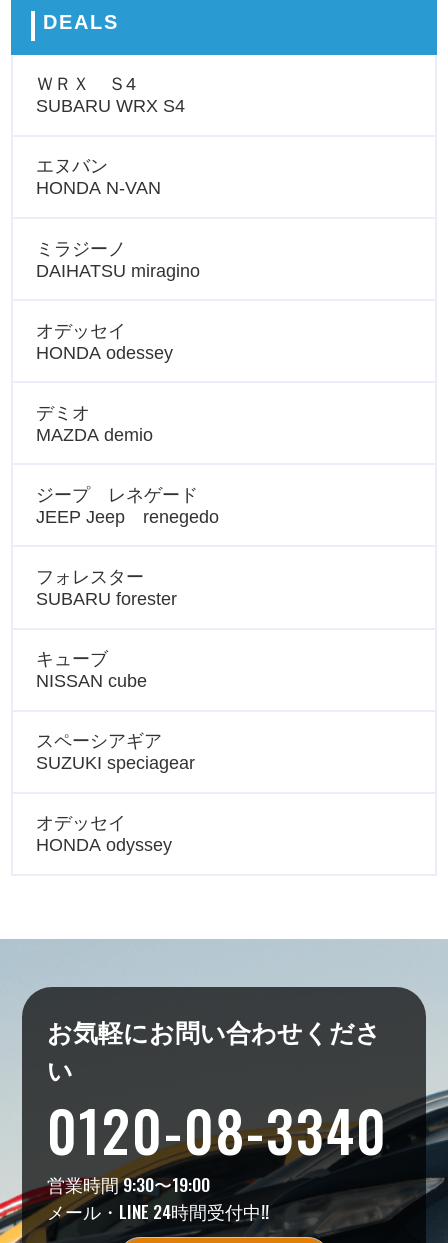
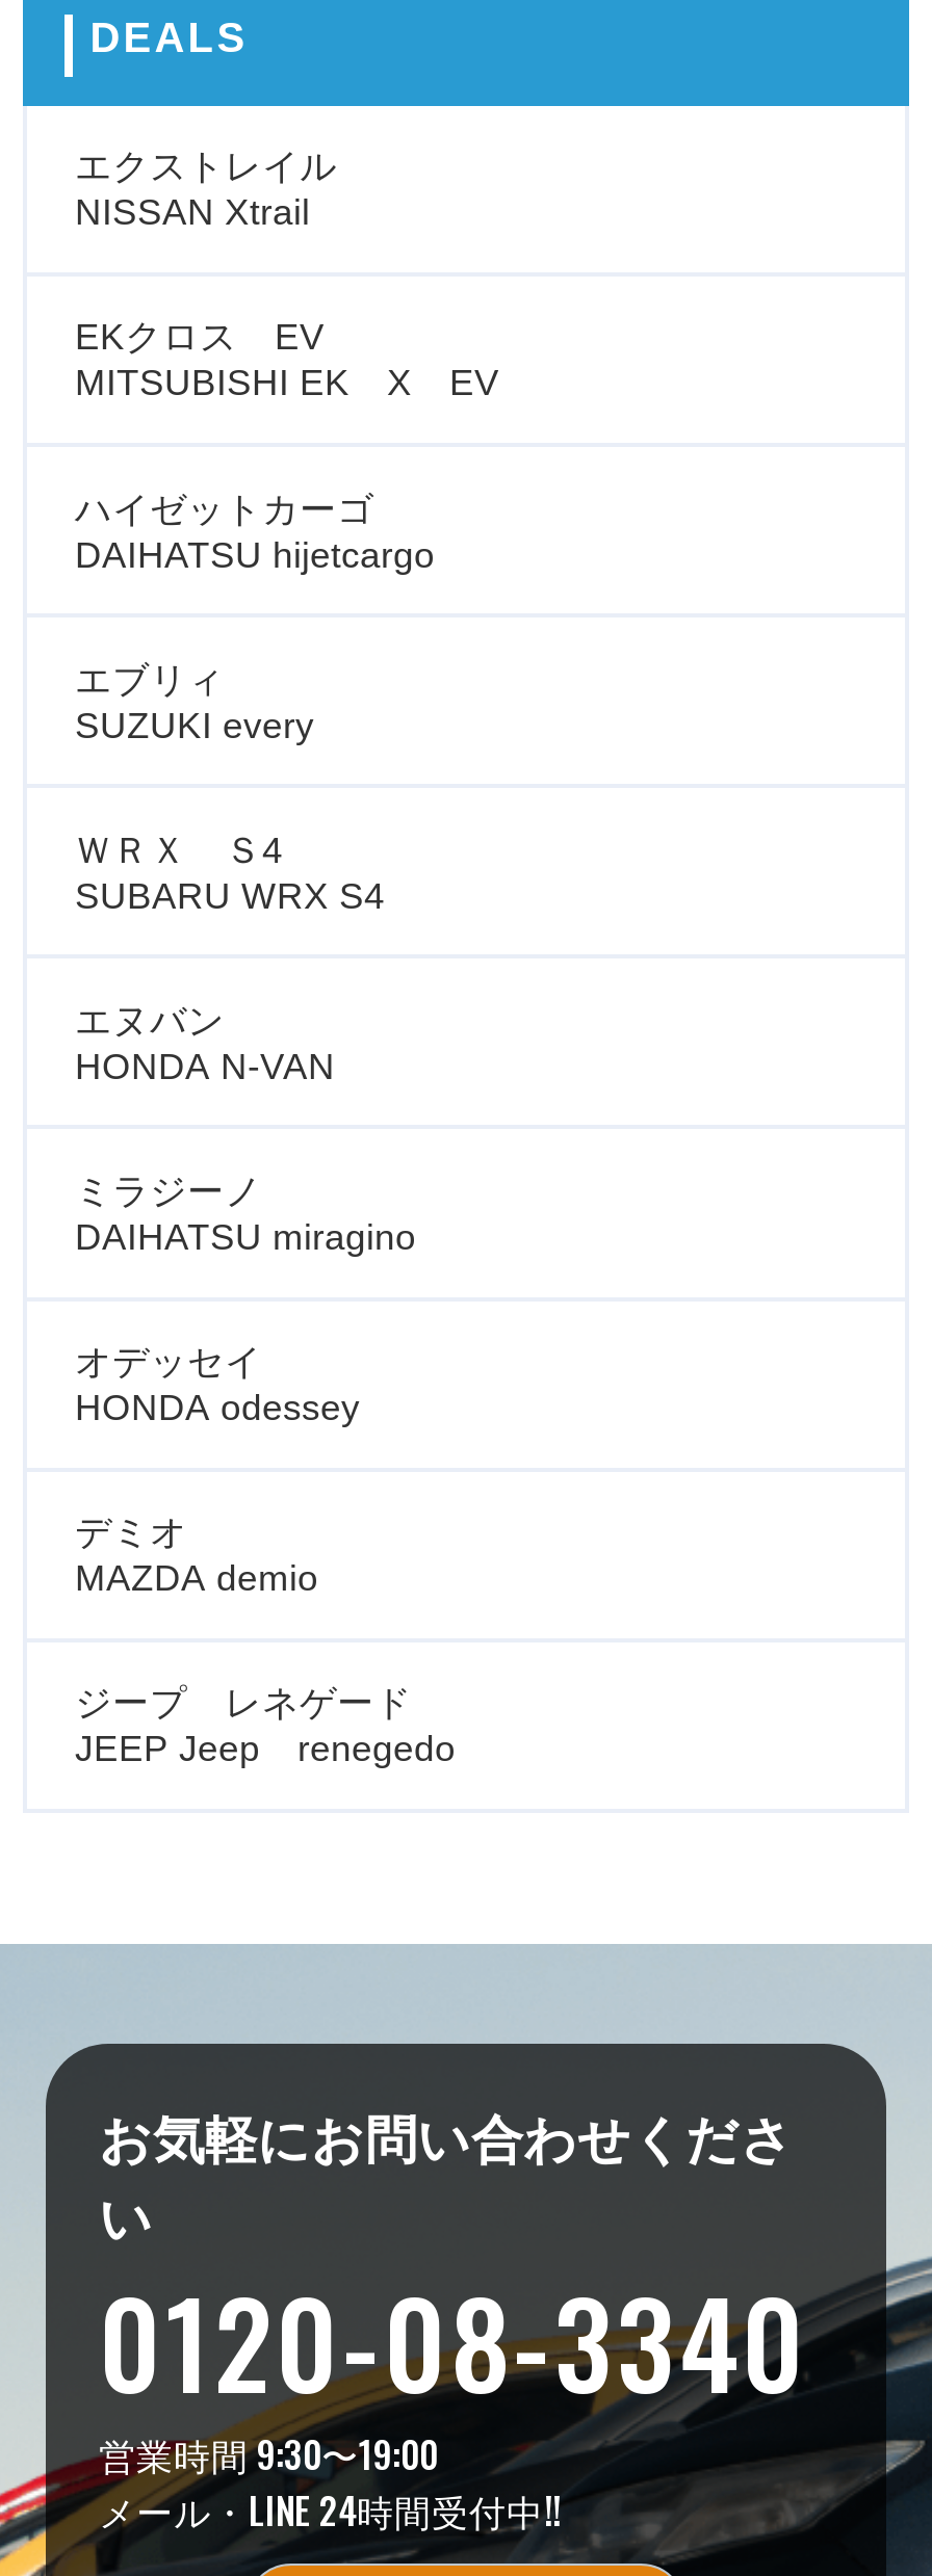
none -> [75,146,499,746] エクストレイル | NISSAN Xtrail | EKクロス EV | MITSUBISHI EK X EV | ハイゼットカーゴ | DAIHATSU hijetcargo | エブリィ | SUZUKI every
moved [36,96,219,527] -> [75,875,456,1770]: SUBARU WRX S4 | エヌバン | HONDA N-VAN | ... | ジープ レネゲード | JEEP Jeep renegedo
[36,567,195,855] フォレスター | SUBARU forester | キューブ | NISSAN cube | スペーシアギア | SUZUKI speciagear | オデッセイ | HONDA odyssey -> none

